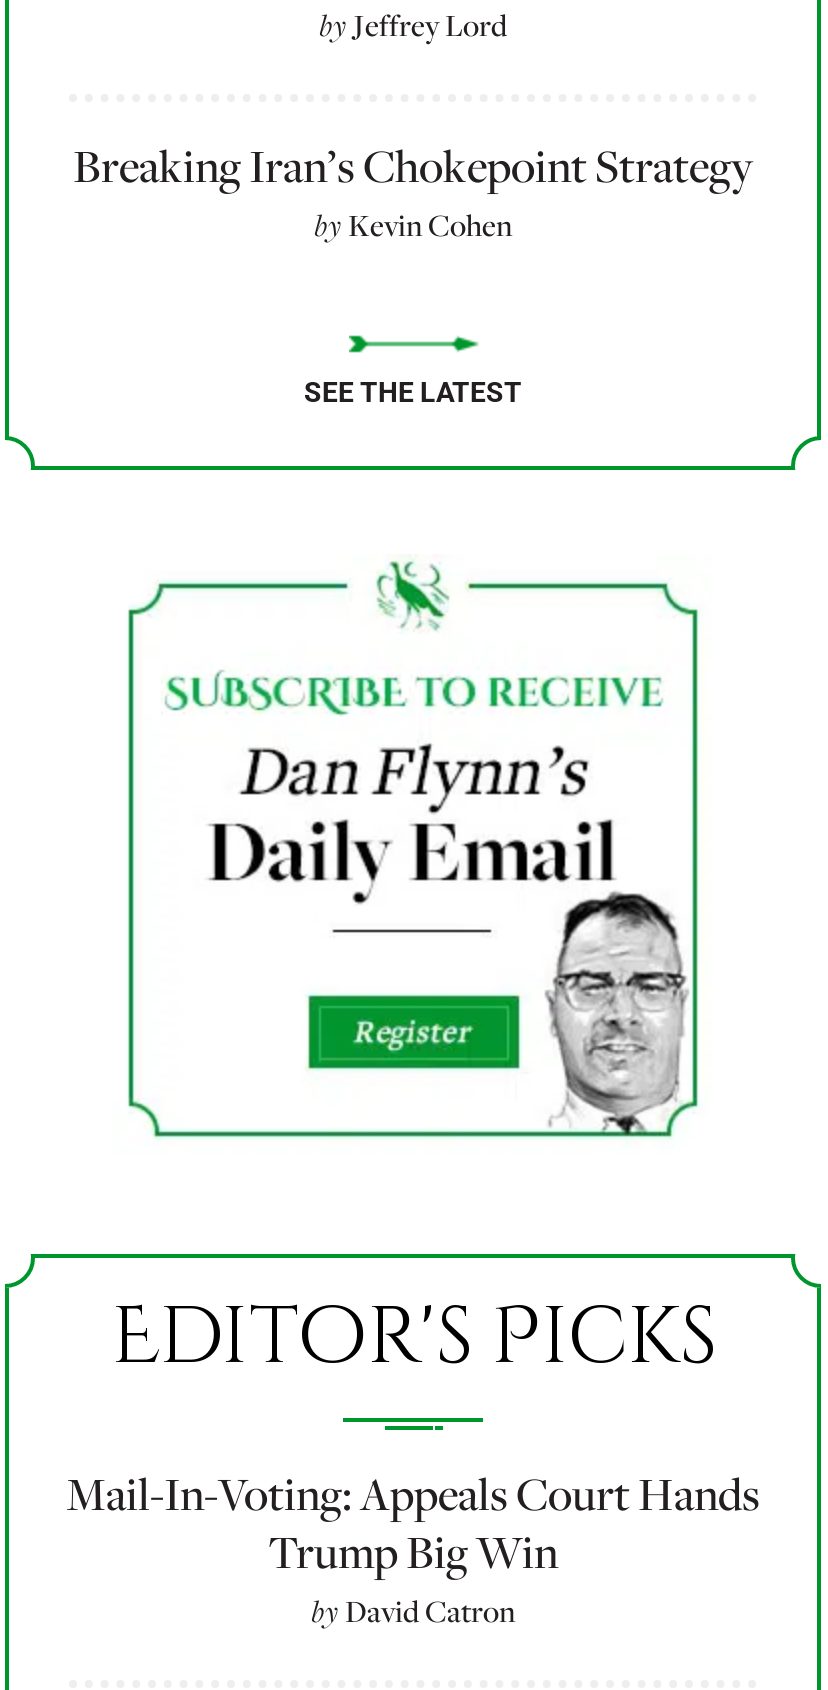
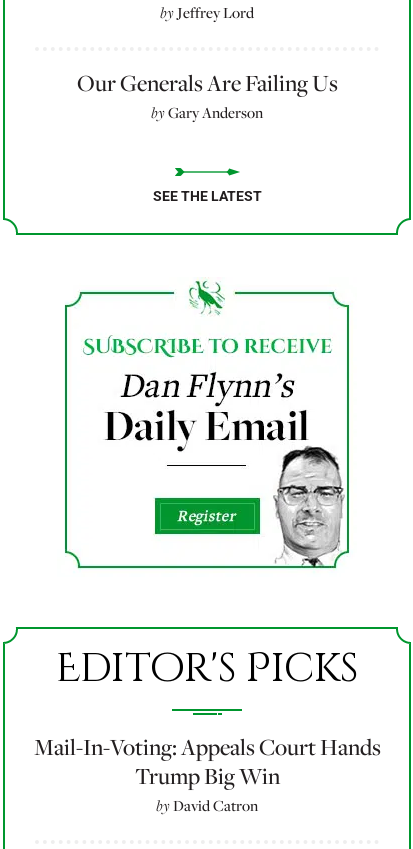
[73,140,753,244] Breaking Iran’s Chokepoint Strategy | by Kevin Cohen -> [76,70,337,122] Our Generals Are Failing Us | by Gary Anderson

